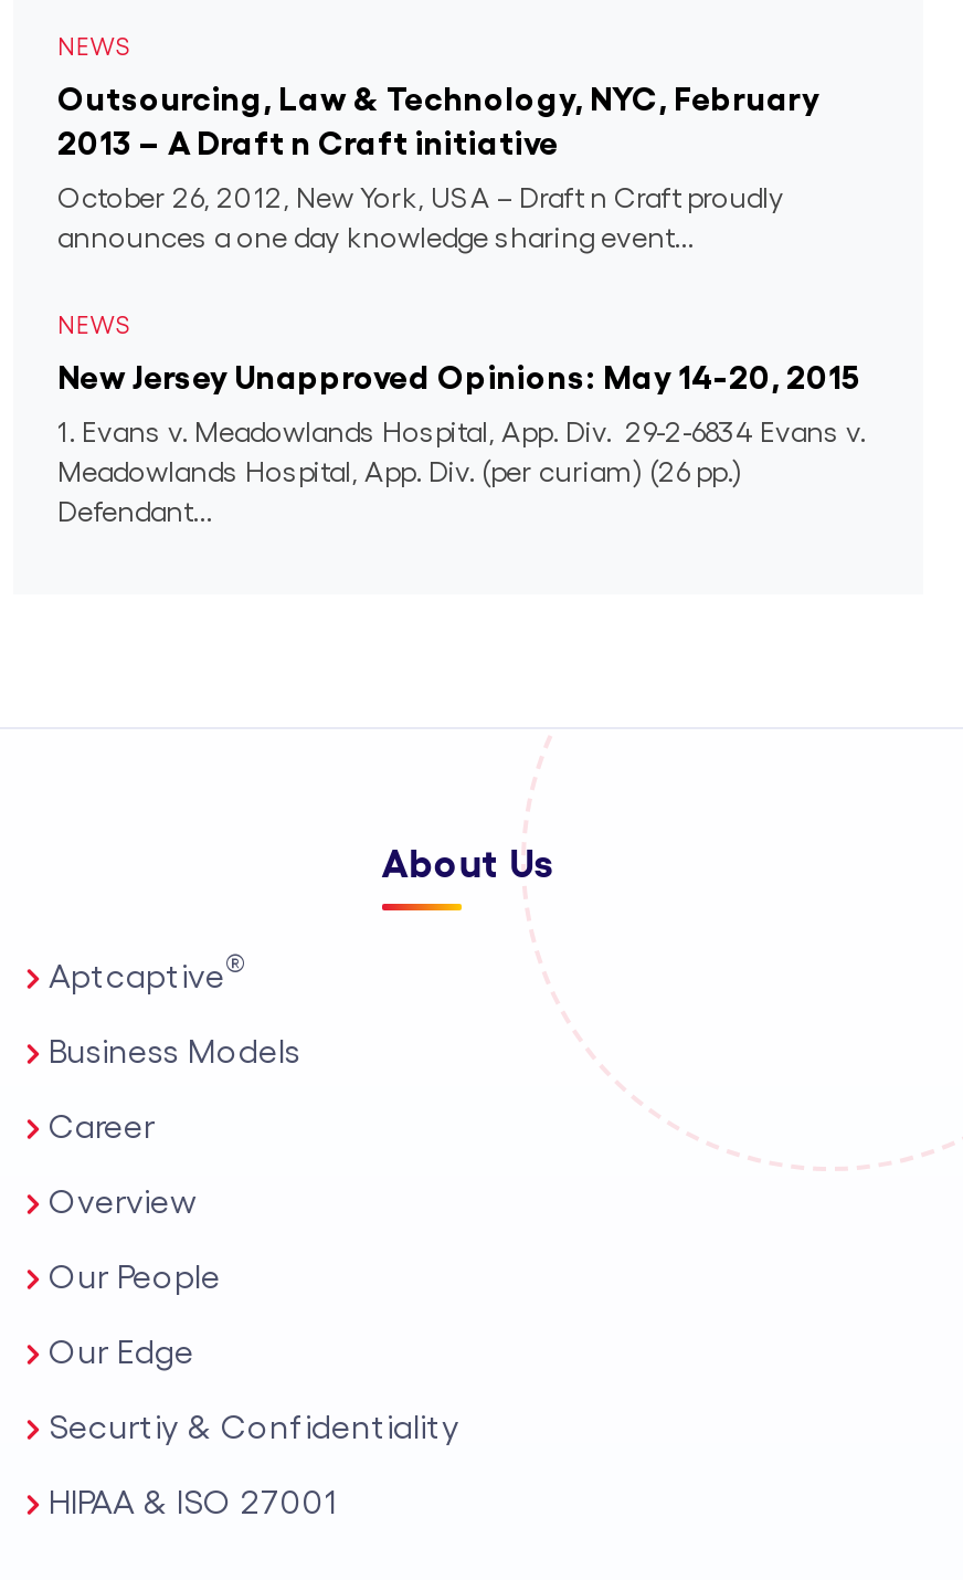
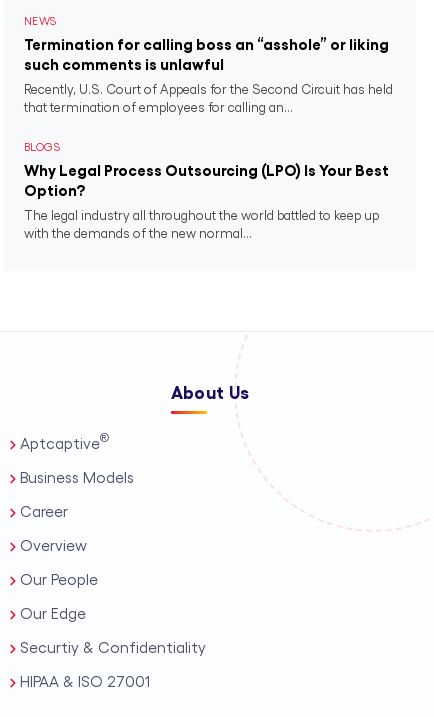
[57,82,819,159] Outsourcing, Law & Technology, NYC, February | 2013 – A Draft n Craft initiative -> [24,37,389,72] Termination for calling boss an “asshole” or liking | such comments is unlawful
[57,183,784,252] October 26, 2012, New York, USA – Draft n Craft proudly | announces a one day knowledge sharing event... -> [24,83,393,114] Recently, U.S. Court of Appeals for the Second Circuit has held | that termination of employees for calling an...
[57,314,129,338] NEWS -> [24,142,60,153] BLOGS
[57,360,861,393] New Jersey Unapproved Opinions: May 14-20, 2015 -> [24,163,389,198] Why Legal Process Outsourcing (LPO) Is Your Best | Option?
[57,418,866,526] 1. Evans v. Meadowlands Hospital, App. Div. 29-2-6834 Evans v. | Meadowlands Hospital, App. Div. (per curiam) (26 pp.) | Defendant... -> [24,209,379,240] The legal industry all throughout the world battled to keep up | with the demands of the new normal...

